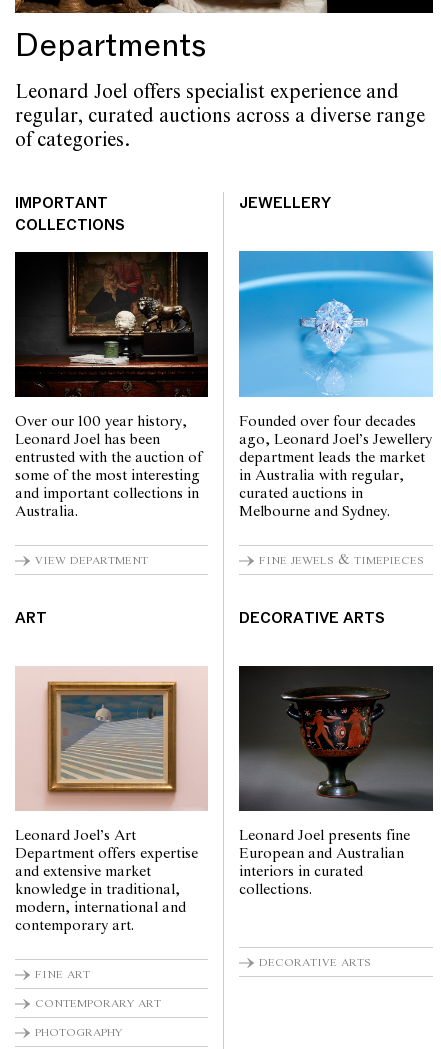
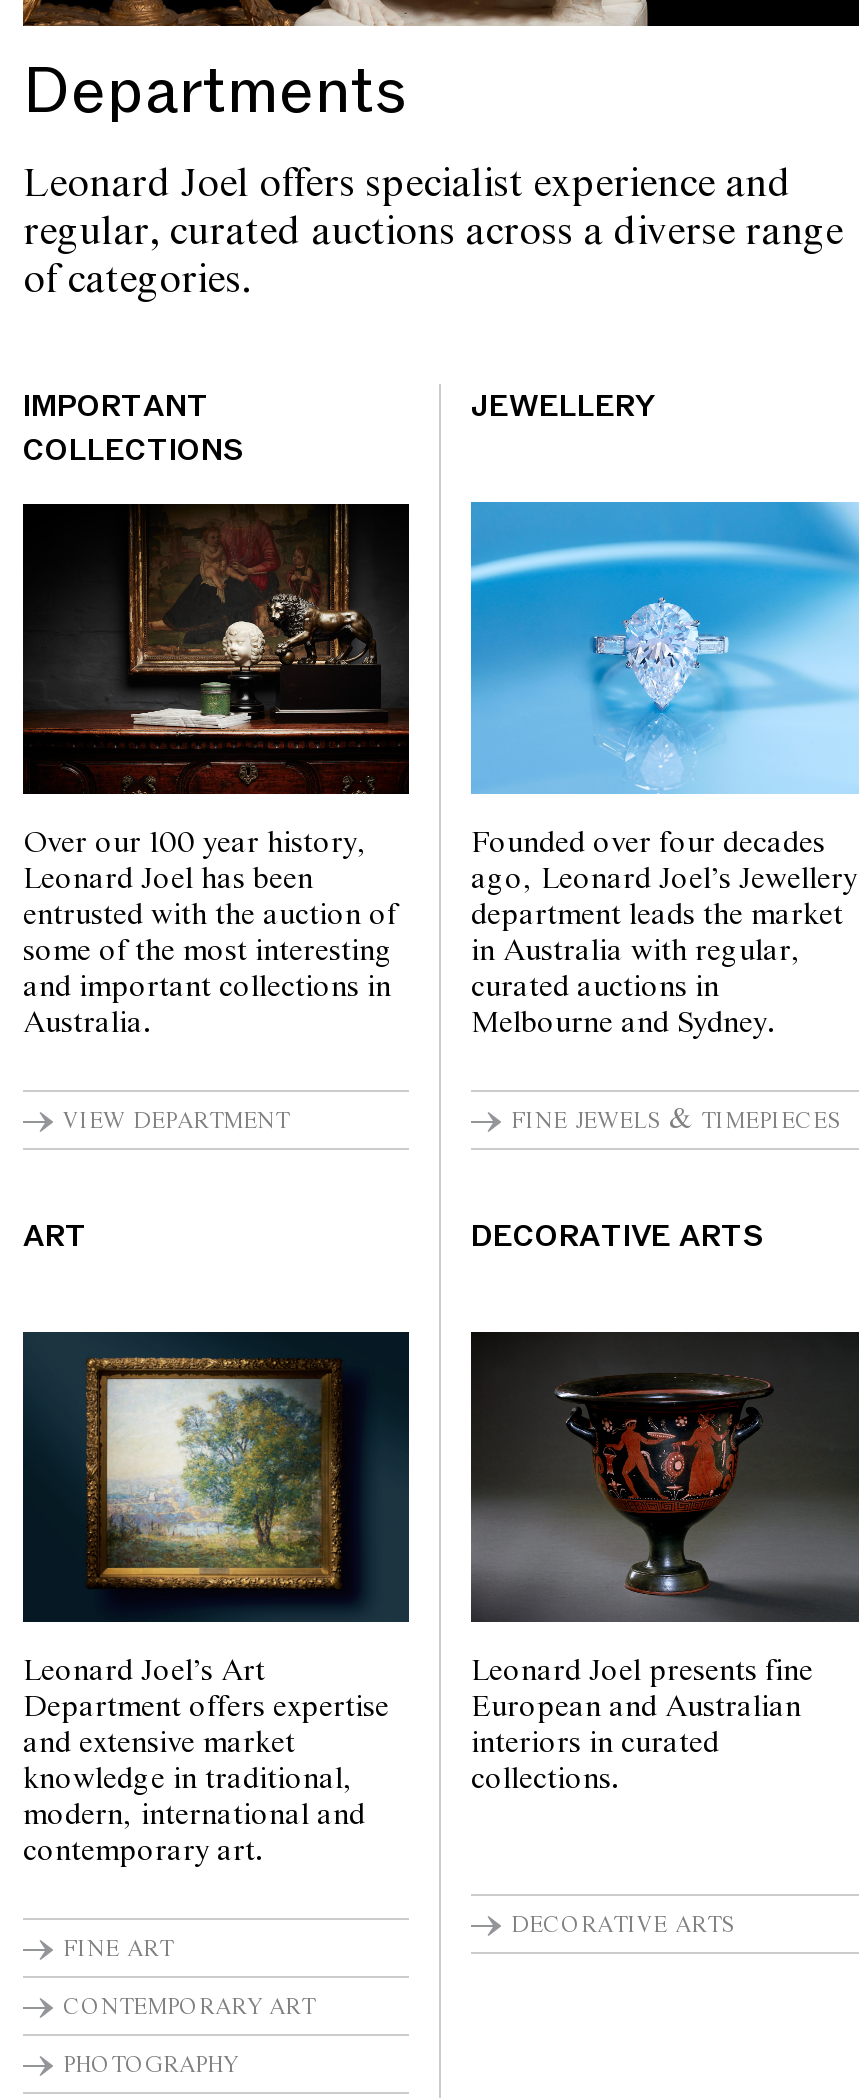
[15,666,208,811] [image] -> [21,1330,411,1624] [image]

